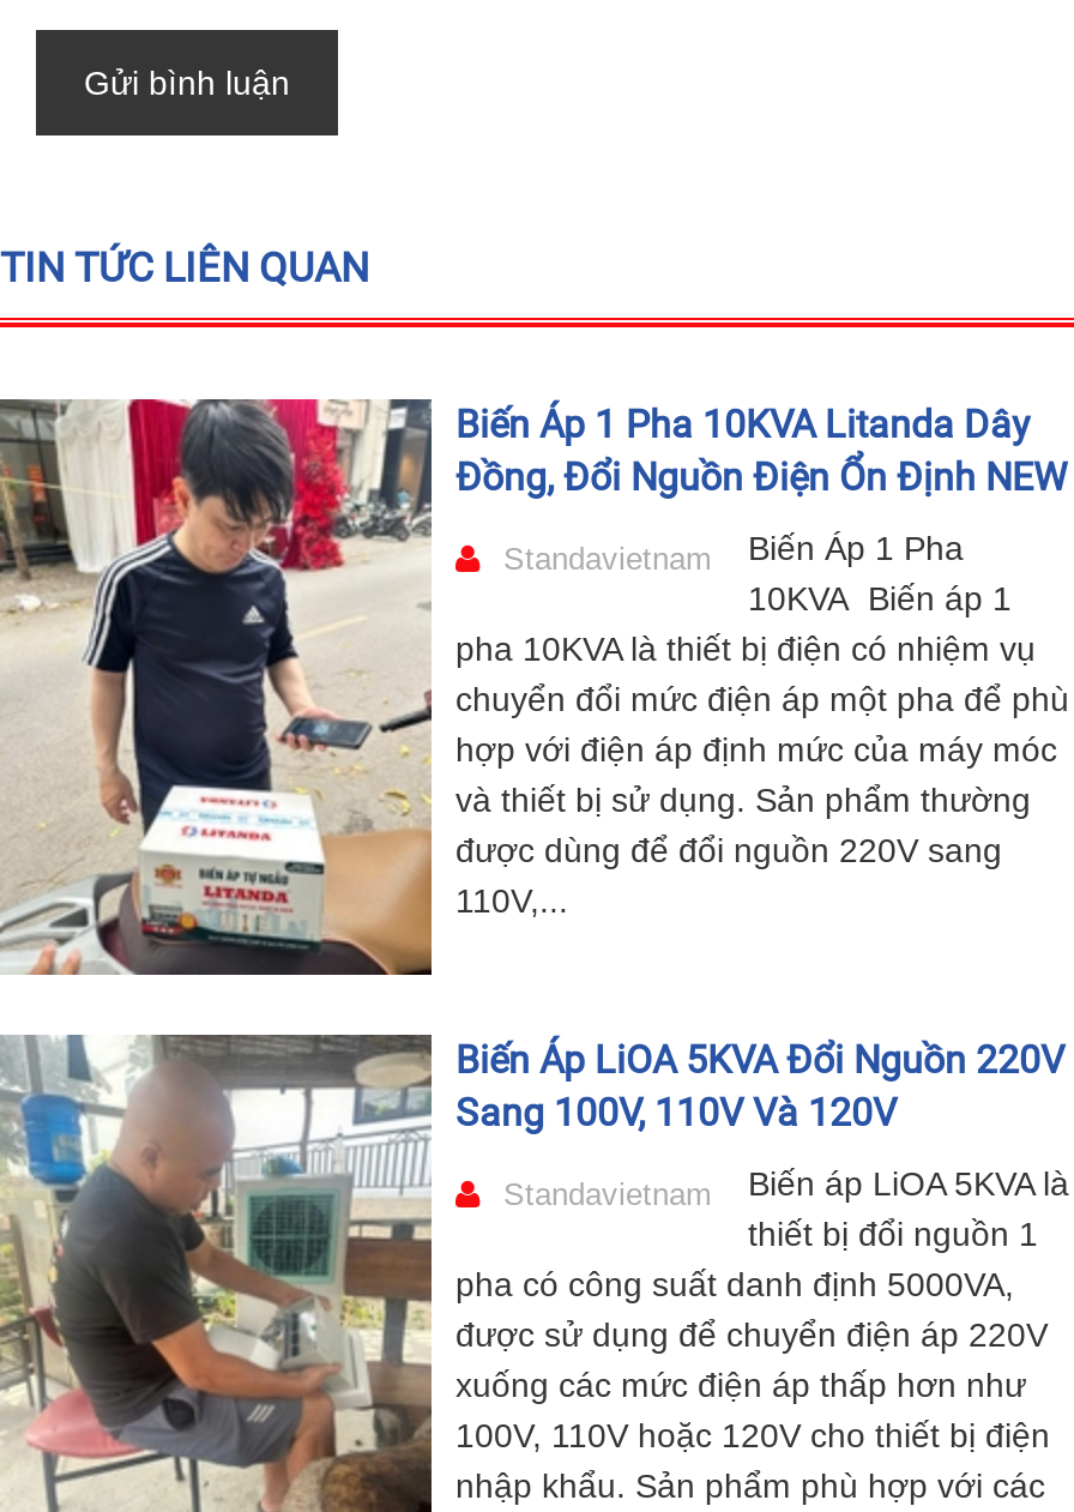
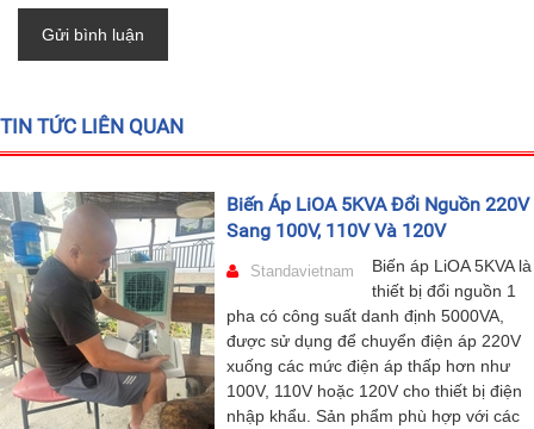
[7,397,1069,977] [image] | Biến Áp 1 Pha 10KVA Litanda Dây | Đồng, Đổi Nguồn Điện Ổn Định NEW | Standavietnam | Biến Áp 1 Pha | 10KVA Biến áp 1 | pha 10KVA là thiết bị điện có nhiệm vụ | chuyển đổi mức điện áp một pha để phù | hợp với điện áp định mức của máy móc | và thiết bị sử dụng. Sản phẩm thường | được dùng để đổi nguồn 220V sang | 110V,... -> none

